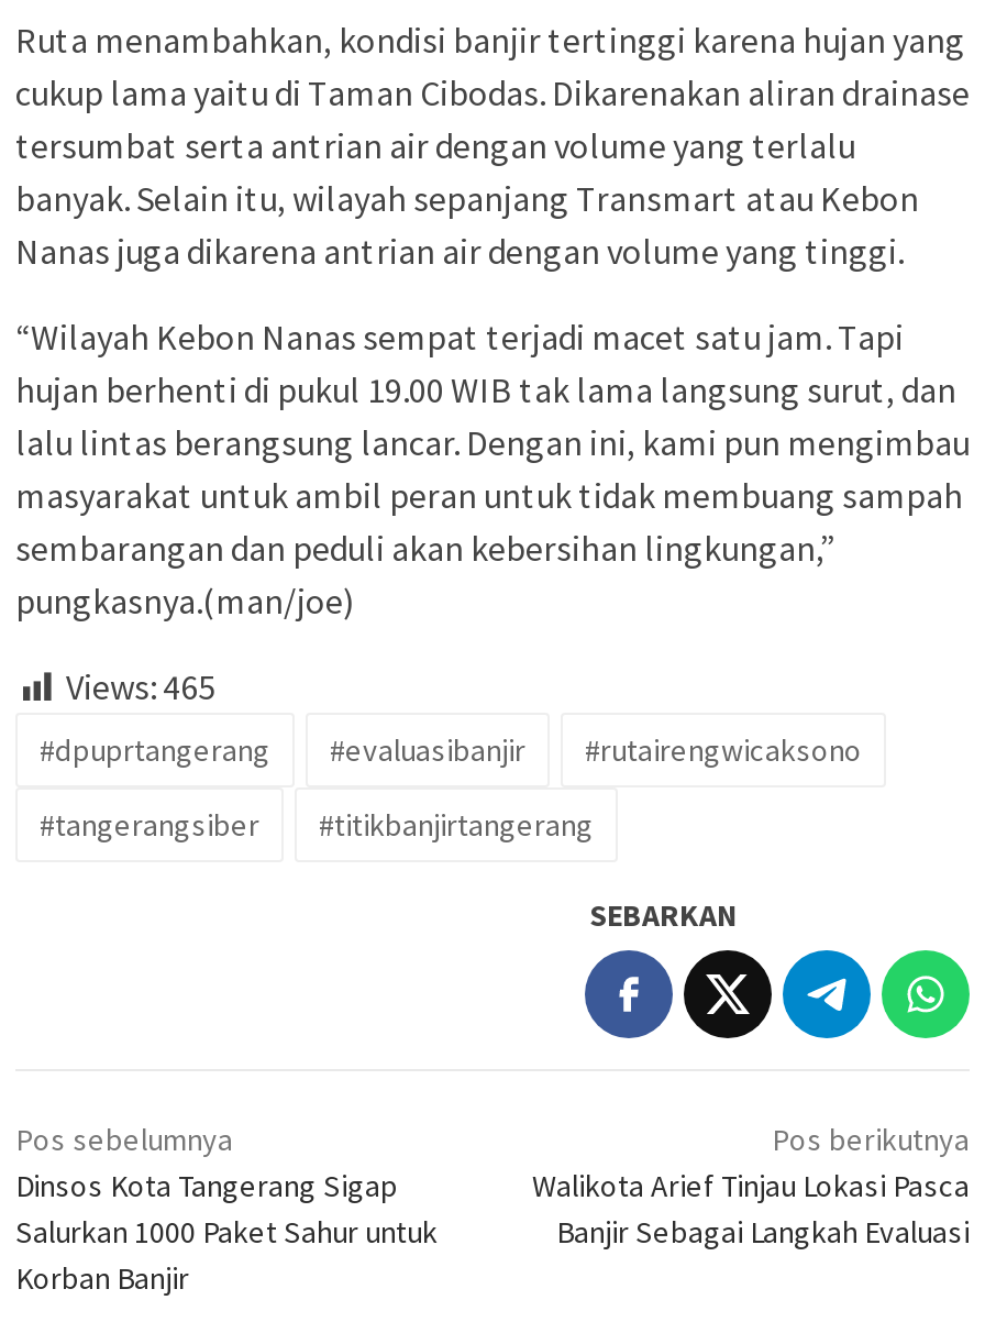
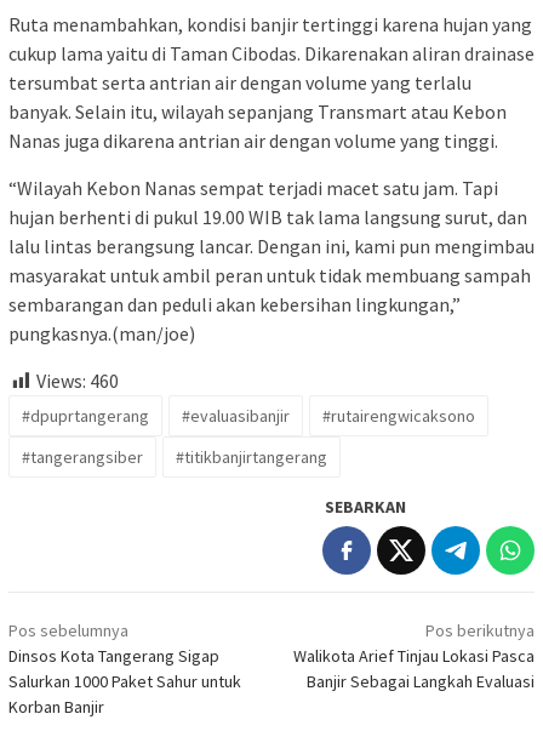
[66,664,215,708] Views: 465 -> [36,368,119,393] Views: 460

